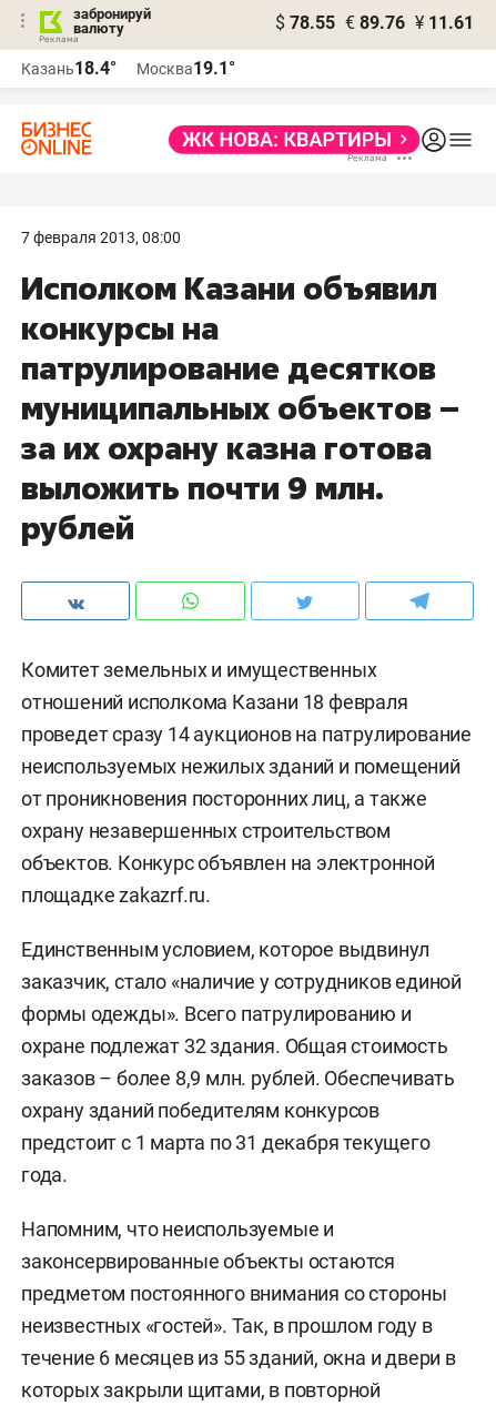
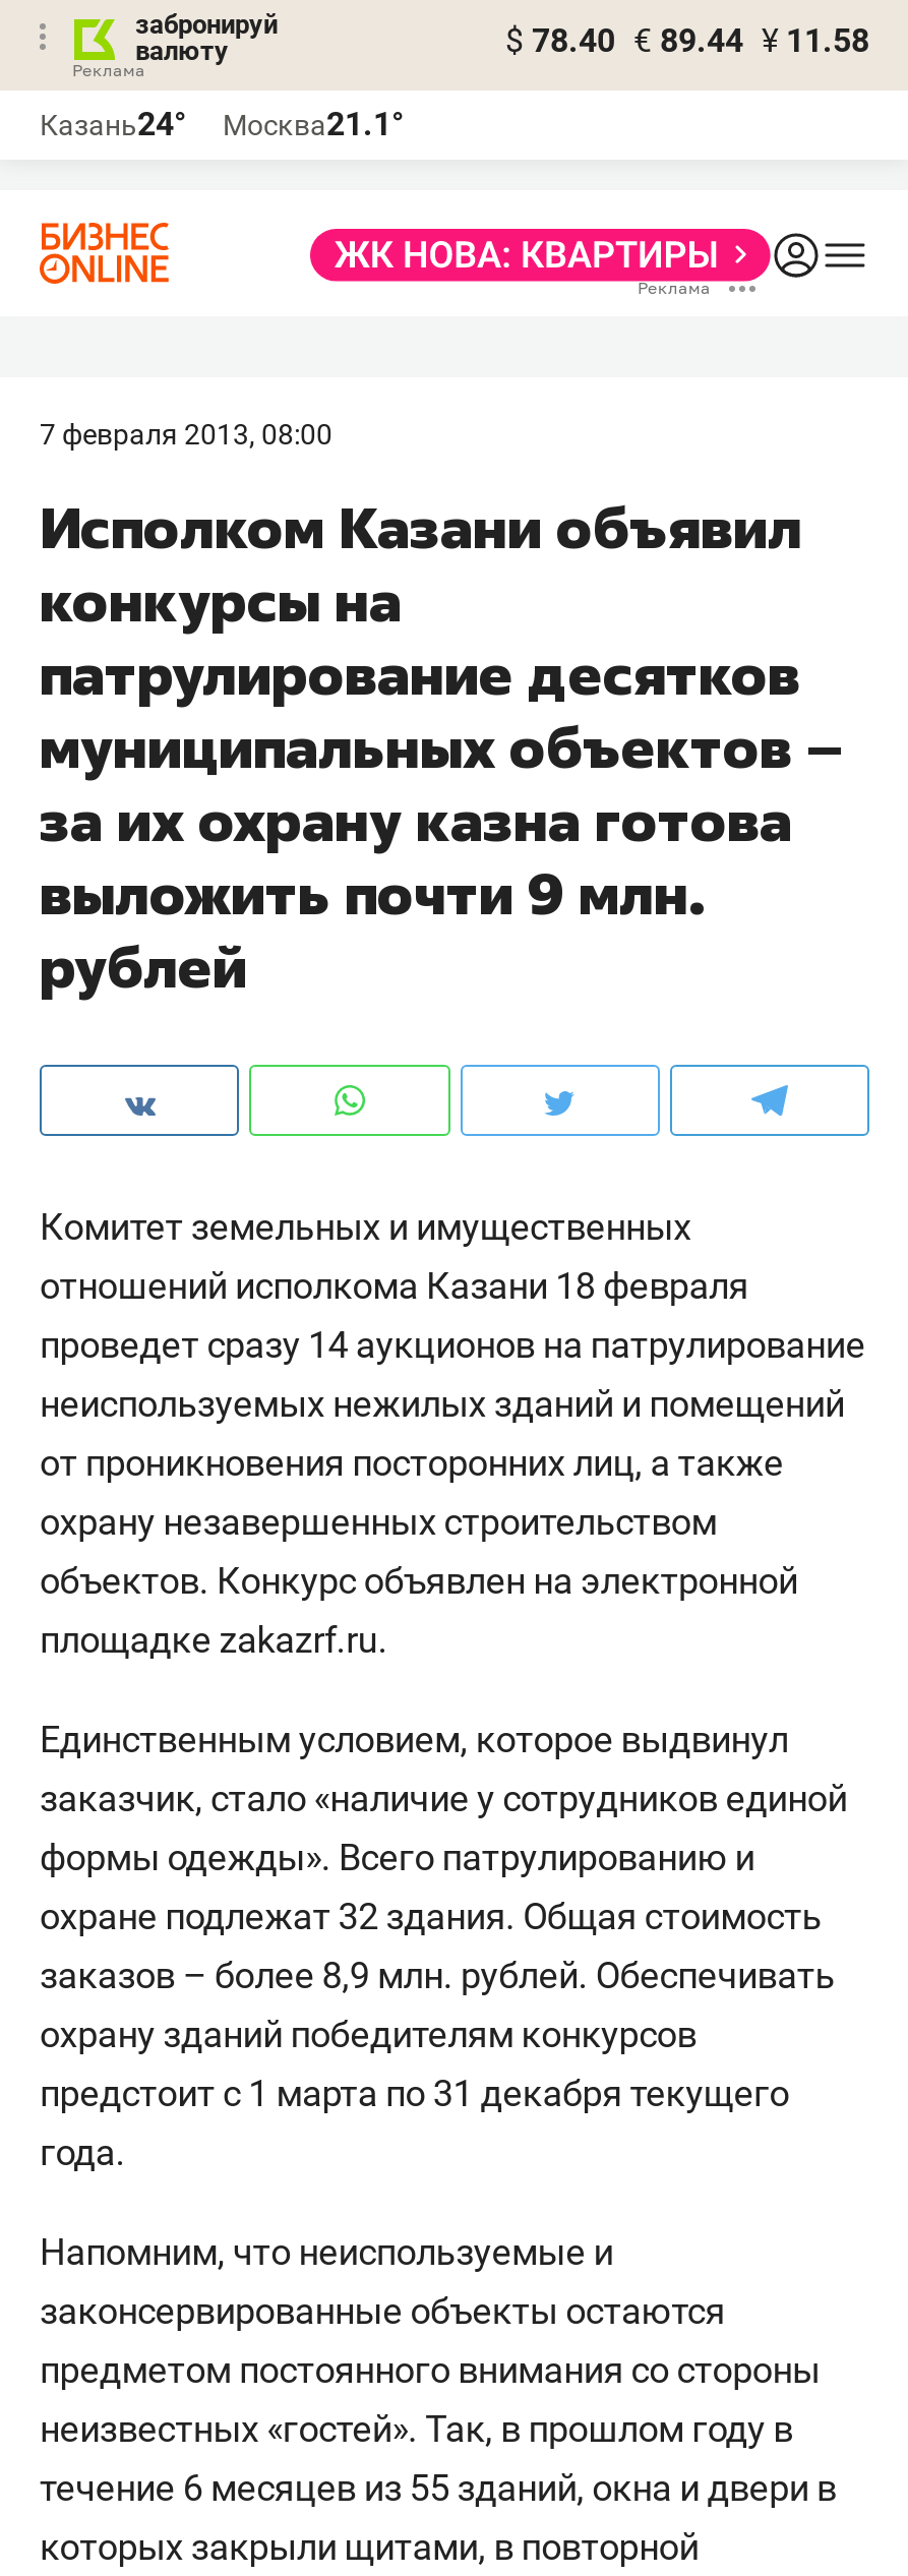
[275,12,474,33] $ 78.55 € 89.76 ¥ 11.61 -> [505,21,869,60] $ 78.40 € 89.44 ¥ 11.58
[21,58,117,79] Казань18.4° -> [40,105,186,143] Казань24°
[136,58,235,79] Москва19.1° -> [223,105,404,143] Москва21.1°

